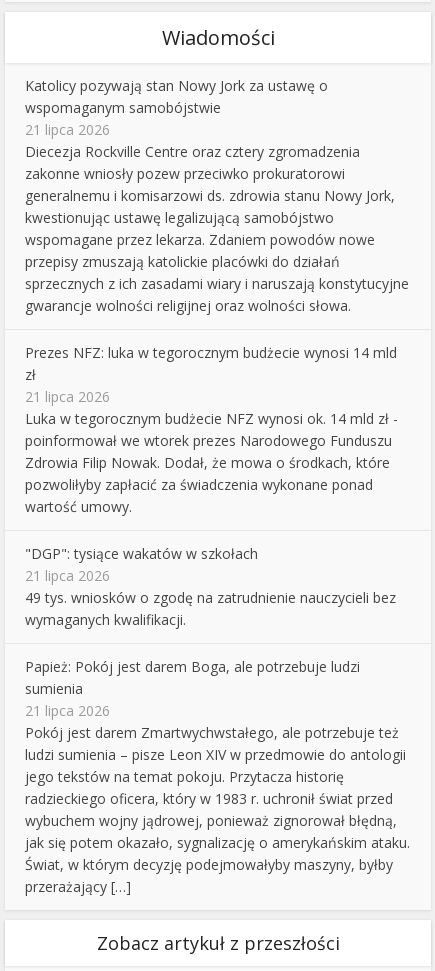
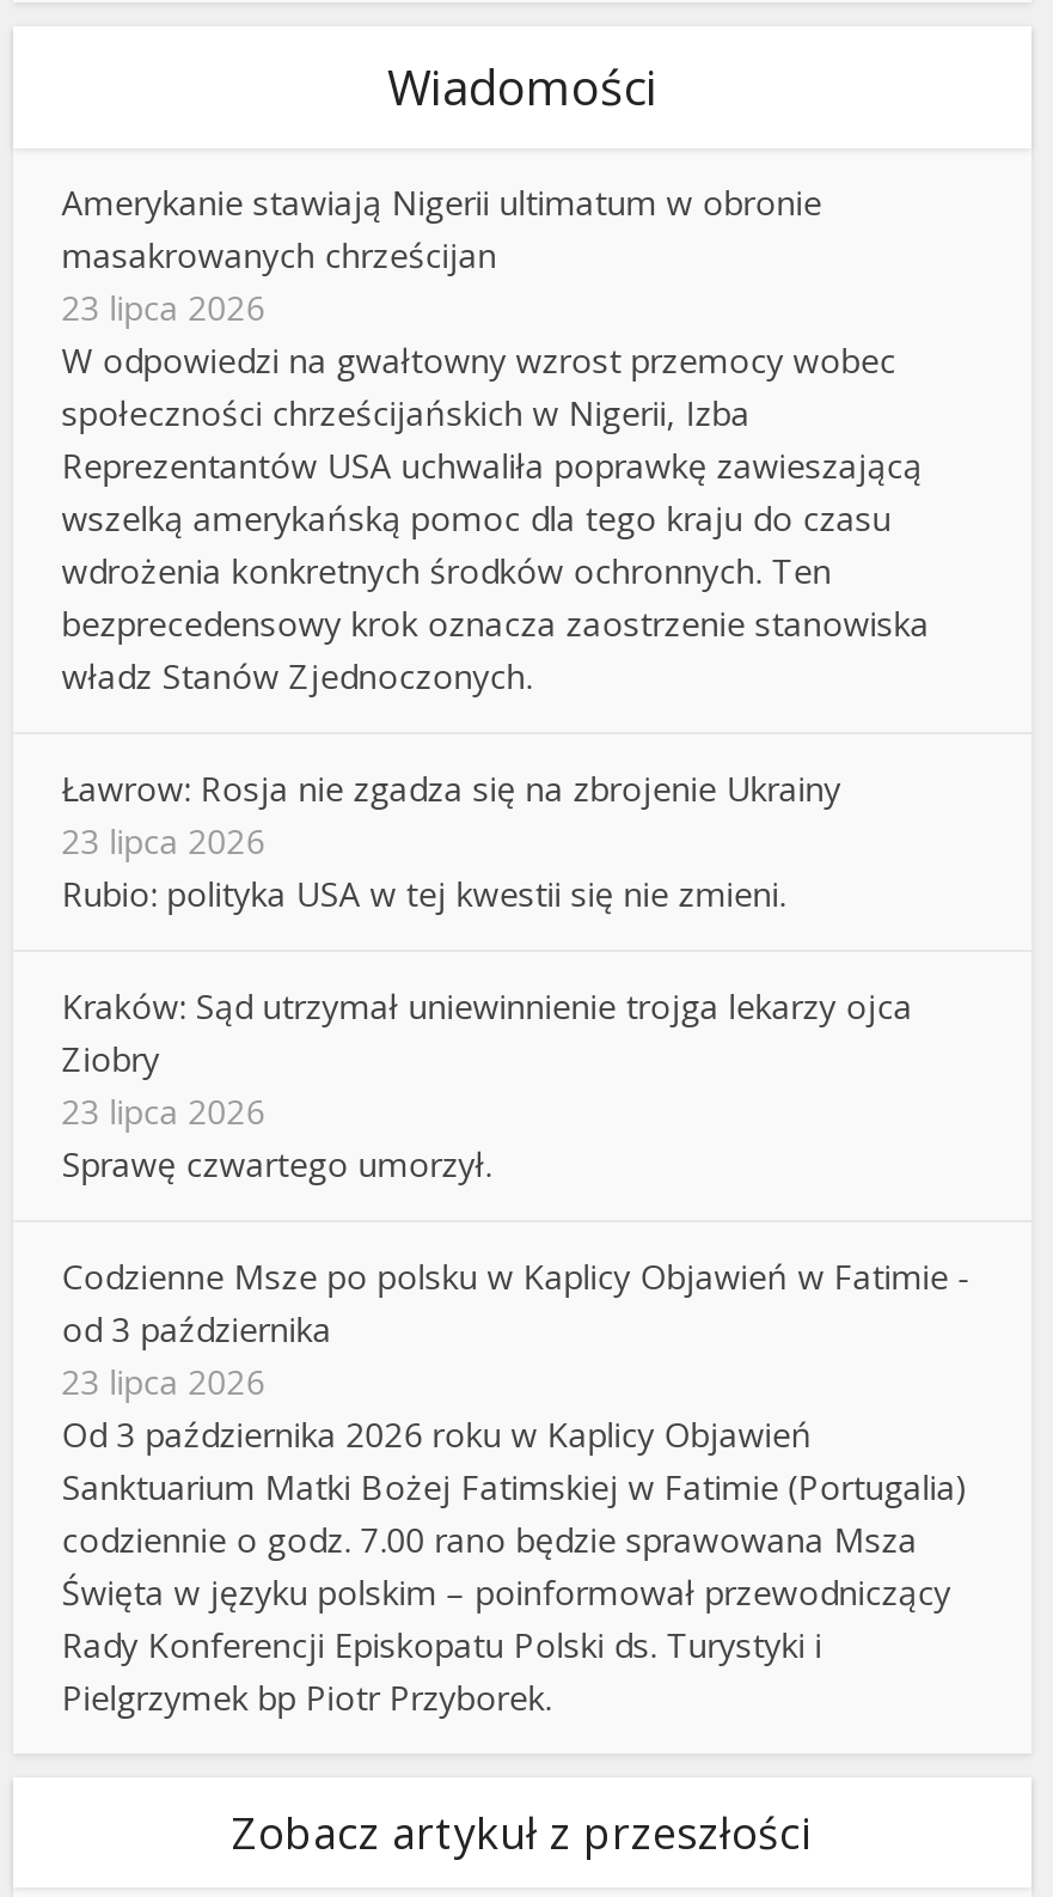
[25,76,409,315] Katolicy pozywają stan Nowy Jork za ustawę o | wspomaganym samobójstwie | 21 lipca 2026 | Diecezja Rockville Centre oraz cztery zgromadzenia | zakonne wniosły pozew przeciwko prokuratorowi | generalnemu i komisarzowi ds. zdrowia stanu Nowy Jork, | kwestionując ustawę legalizującą samobójstwo | wspomagane przez lekarza. Zdaniem powodów nowe | przepisy zmuszają katolickie placówki do działań | sprzecznych z ich zasadami wiary i naruszają konstytucyjne | gwarancje wolności religijnej oraz wolności słowa. -> [61,179,929,698] Amerykanie stawiają Nigerii ultimatum w obronie | masakrowanych chrześcijan | 23 lipca 2026 | W odpowiedzi na gwałtowny wzrost przemocy wobec | społeczności chrześcijańskich w Nigerii, Izba | Reprezentantów USA uchwaliła poprawkę zawieszającą | wszelką amerykańską pomoc dla tego kraju do czasu | wdrożenia konkretnych środków ochronnych. Ten | bezprecedensowy krok oznacza zaostrzenie stanowiska | władz Stanów Zjednoczonych.
[25,343,398,516] Prezes NFZ: luka w tegorocznym budżecie wynosi 14 mld | zł | 21 lipca 2026 | Luka w tegorocznym budżecie NFZ wynosi ok. 14 mld zł - | poinformował we wtorek prezes Narodowego Funduszu | Zdrowia Filip Nowak. Dodał, że mowa o środkach, które | pozwoliłyby zapłacić za świadczenia wykonane ponad | wartość umowy. -> [61,765,841,916] Ławrow: Rosja nie zgadza się na zbrojenie Ukrainy | 23 lipca 2026 | Rubio: polityka USA w tej kwestii się nie zmieni.
[25,544,396,629] "DGP": tysiące wakatów w szkołach | 21 lipca 2026 | 49 tys. wniosków o zgodę na zatrudnienie nauczycieli bez | wymaganych kwalifikacji. -> [61,983,912,1186] Kraków: Sąd utrzymał uniewinnienie trojga lekarzy ojca | Ziobry | 23 lipca 2026 | Sprawę czwartego umorzył.
[25,657,410,896] Papież: Pokój jest darem Boga, ale potrzebuje ludzi | sumienia | 21 lipca 2026 | Pokój jest darem Zmartwychwstałego, ale potrzebuje też | ludzi sumienia – pisze Leon XIV w przedmowie do antologii | jego tekstów na temat pokoju. Przytacza historię | radzieckiego oficera, który w 1983 r. uchronił świat przed | wybuchem wojny jądrowej, ponieważ zignorował błędną, | jak się potem okazało, sygnalizację o amerykańskim ataku. | Świat, w którym decyzję podejmowałyby maszyny, byłby | przerażający […] -> [61,1253,970,1720] Codzienne Msze po polsku w Kaplicy Objawień w Fatimie - | od 3 października | 23 lipca 2026 | Od 3 października 2026 roku w Kaplicy Objawień | Sanktuarium Matki Bożej Fatimskiej w Fatimie (Portugalia) | codziennie o godz. 7.00 rano będzie sprawowana Msza | Święta w języku polskim – poinformował przewodniczący | Rady Konferencji Episkopatu Polski ds. Turystyki i | Pielgrzymek bp Piotr Przyborek.

